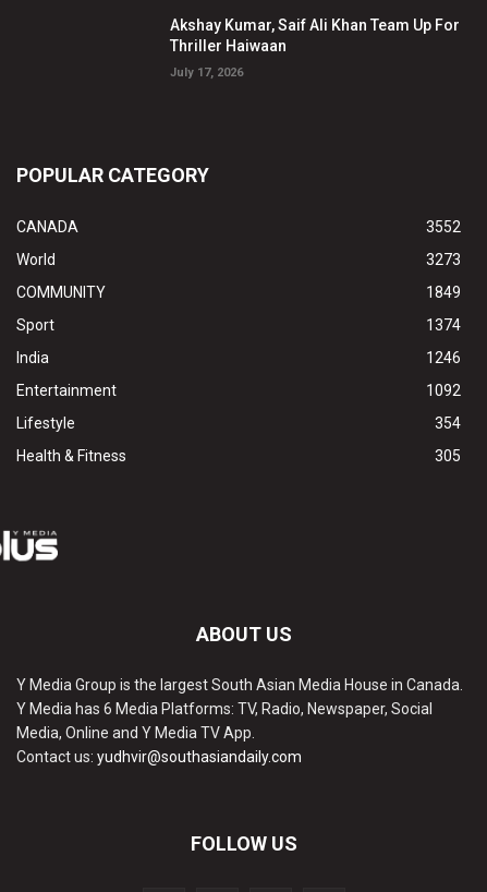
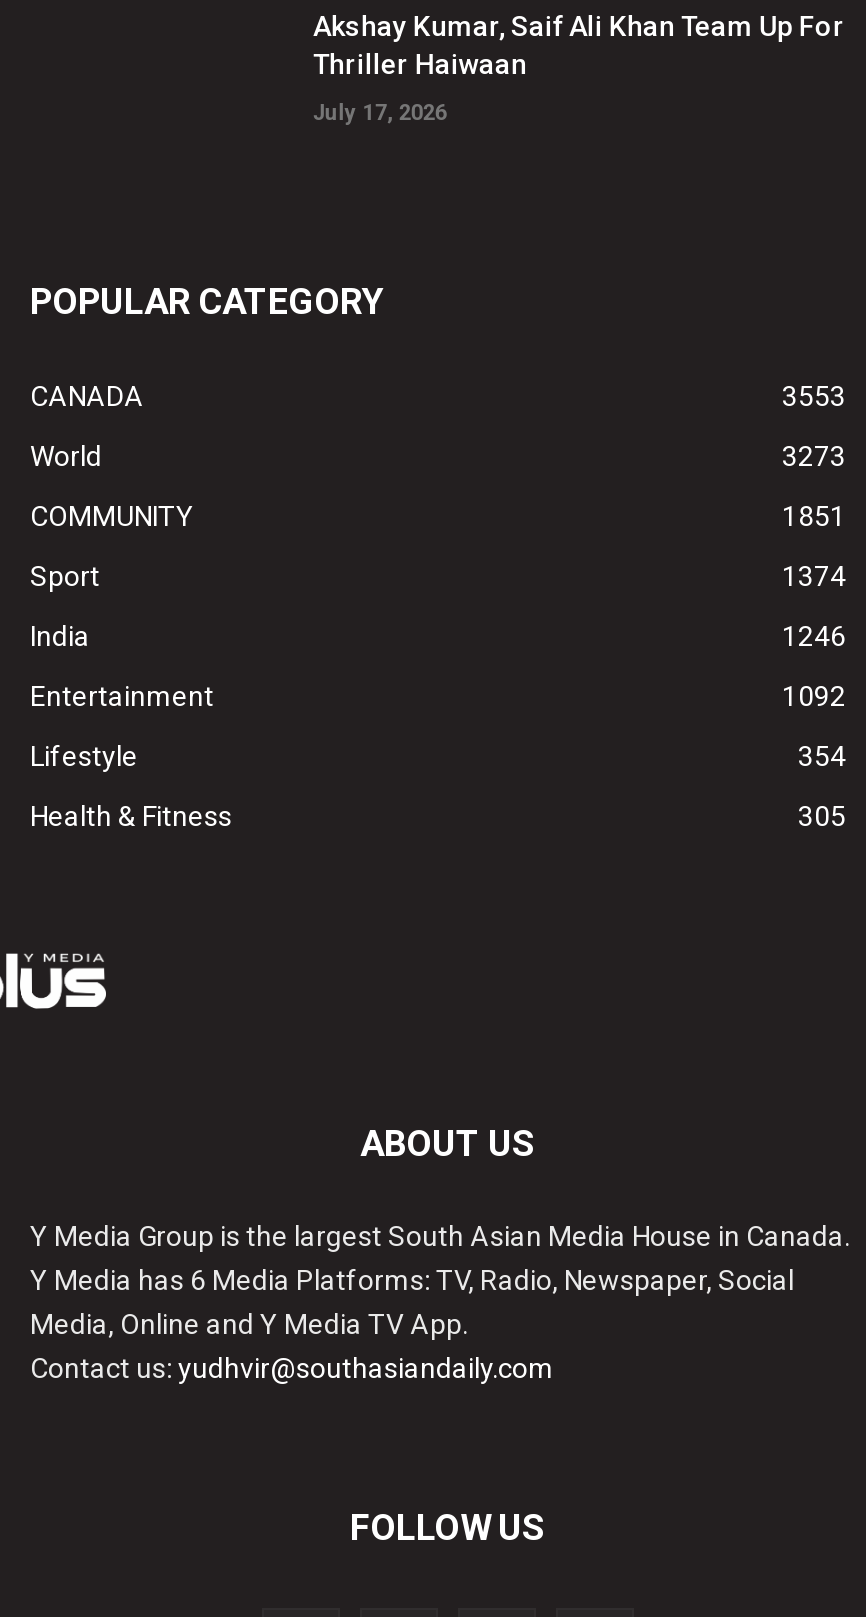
[426,218,461,236] 3552 -> [782,380,846,412] 3553
[426,284,461,301] 1849 -> [782,500,846,532] 1851

